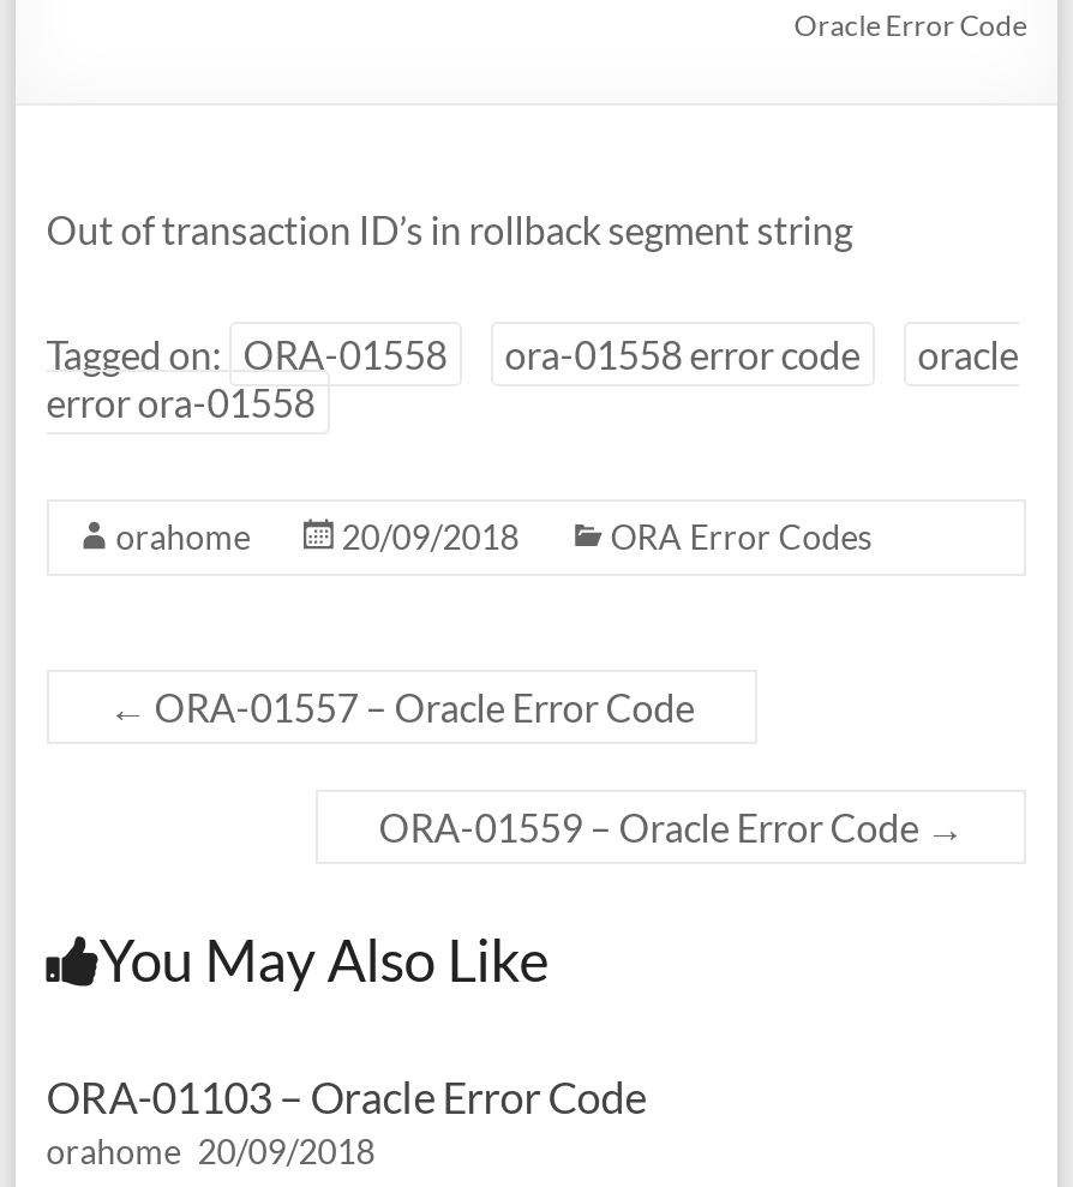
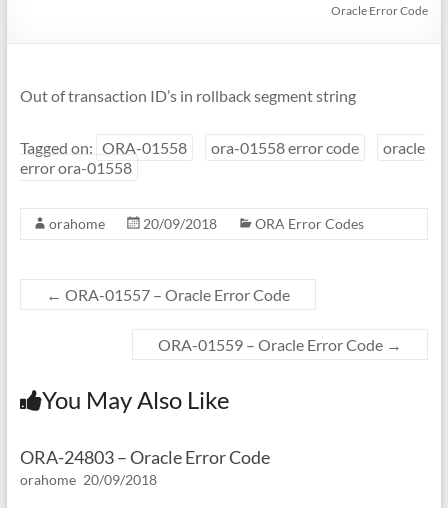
[46,1071,646,1123] ORA-01103 – Oracle Error Code -> [20,446,270,468] ORA-24803 – Oracle Error Code

